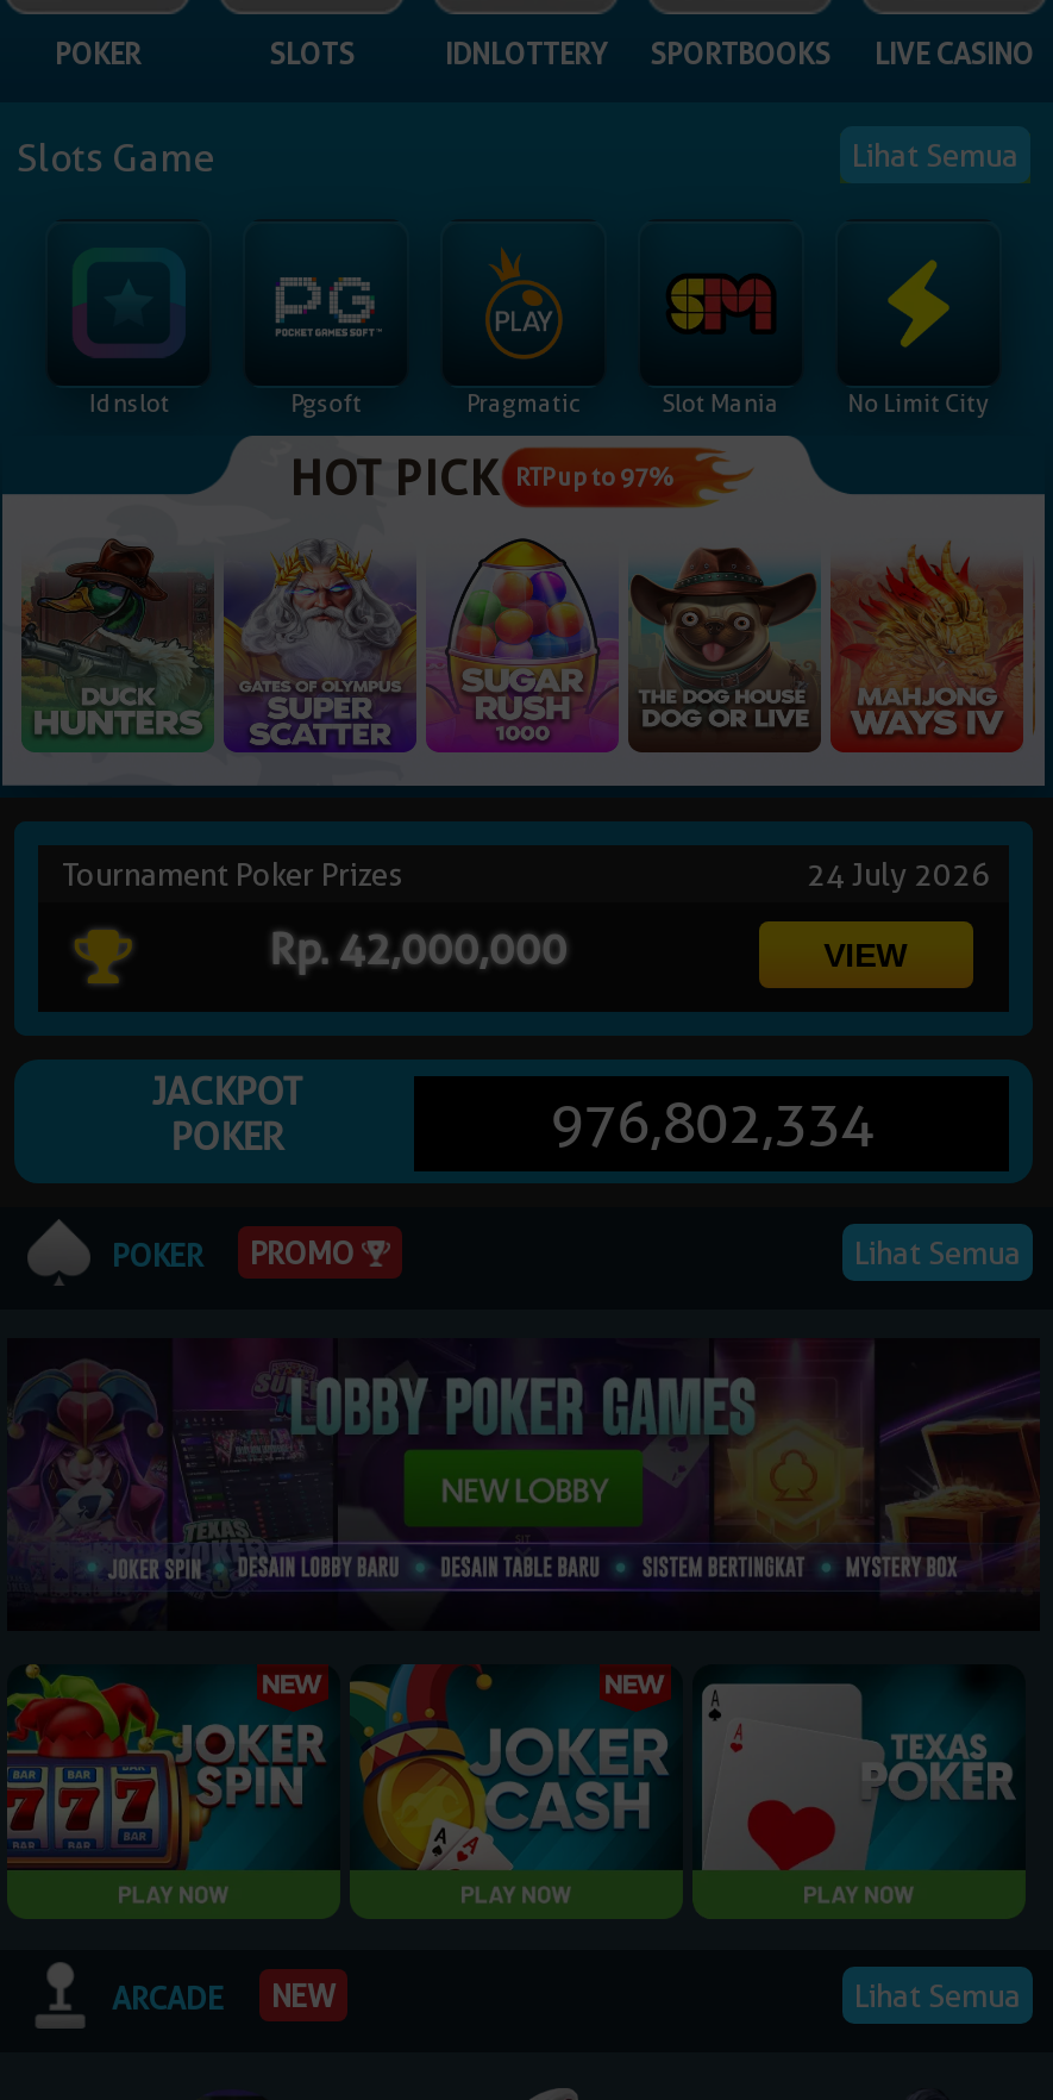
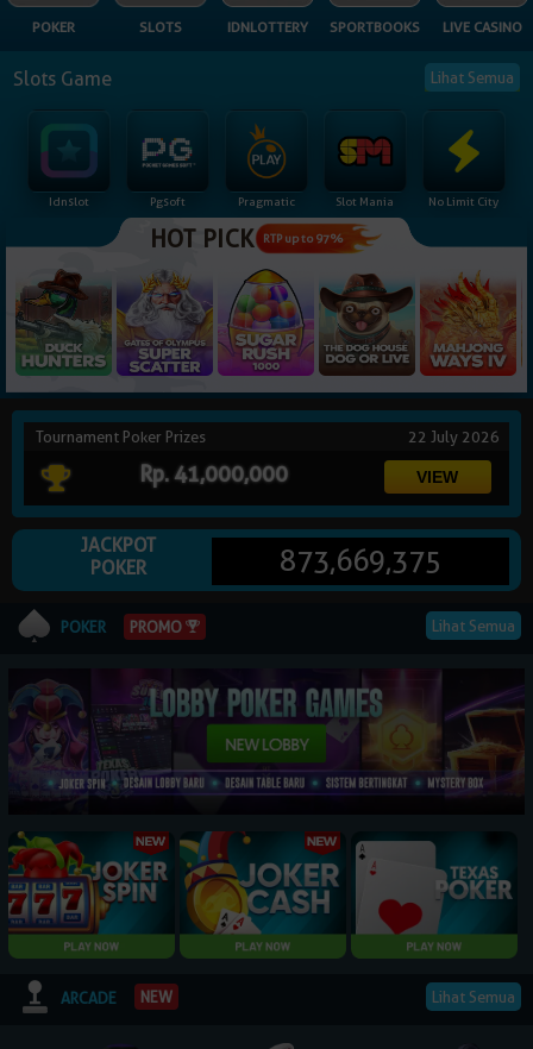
[807,856,997,894] 24 July 2026 -> [408,427,503,446] 22 July 2026
[269,925,567,975] Rp. 42,000,000 -> [139,462,288,487] Rp. 41,000,000
[550,1089,874,1158] 976,802,334 -> [280,544,442,578] 873,669,375

